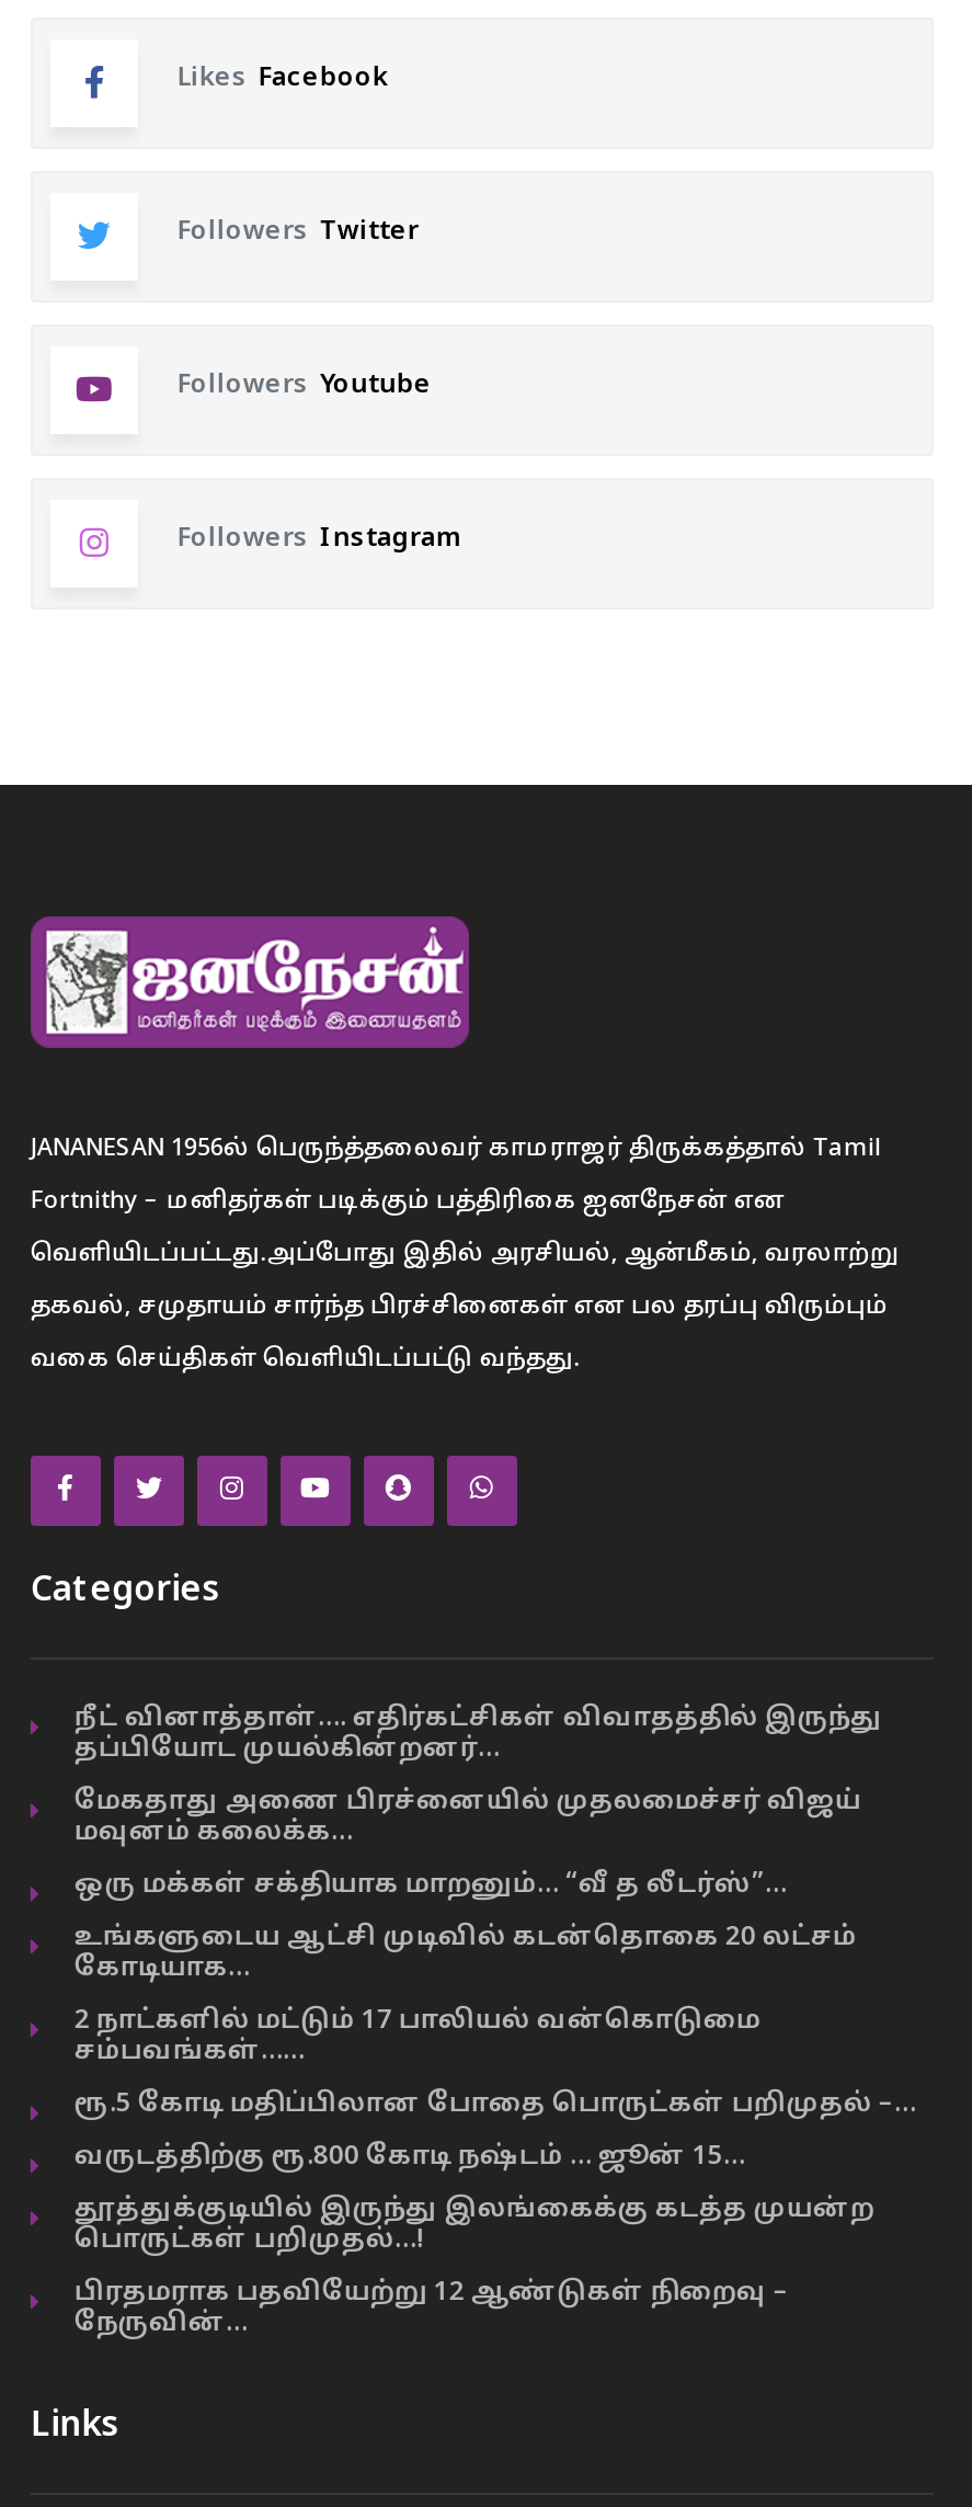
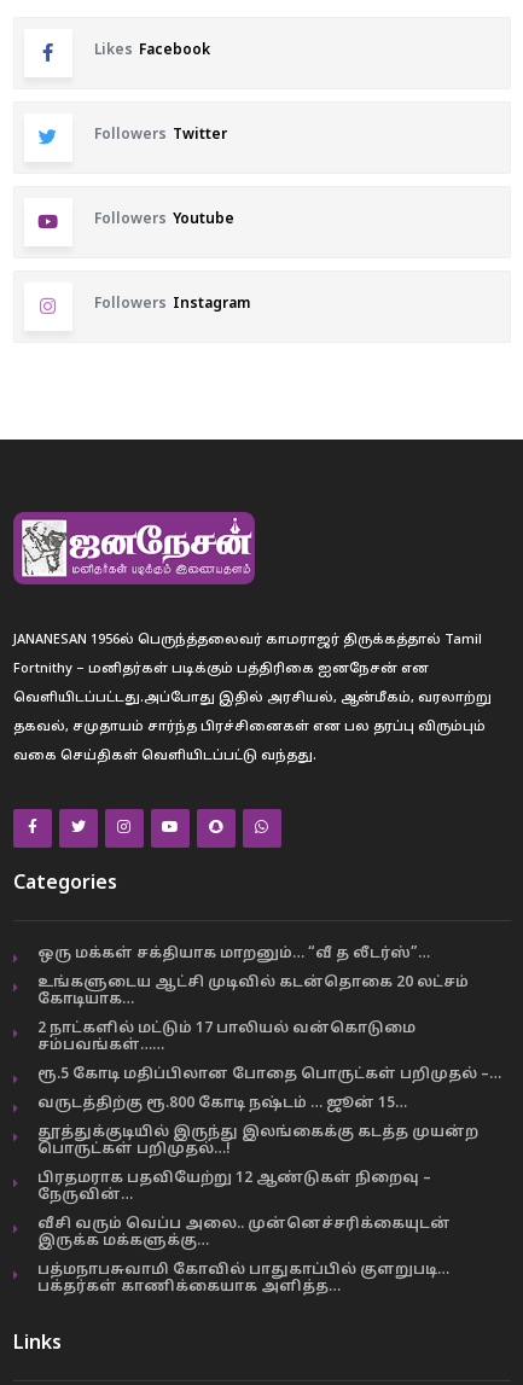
[74,1704,883,1849] நீட் வினாத்தாள்…. எதிர்கட்சிகள் விவாதத்தில் இருந்து | தப்பியோட முயல்கின்றனர்… | மேகதாது அணை பிரச்னையில் முதலமைச்சர் விஜய் | மவுனம் கலைக்க… -> none
moved [74,1871,916,2340] -> [37,946,501,1204]: ஒரு மக்கள் சக்தியாக மாறனும்… “வீ த லீடர்ஸ்”… | உங்களுடைய ஆட்சி முடிவில் கடன்தொகை 20 லட்சம் | கோடியாக… | ... | பிரதமராக பதவியேற்று 12 ஆண்டுகள் நிறைவு – | நேருவின்…
none -> [37,1216,450,1296] வீசி வரும் வெப்ப அலை.. முன்னெச்சரிக்கையுடன் | இருக்க மக்களுக்கு… | பத்மநாபசுவாமி கோவில் பாதுகாப்பில் குளறுபடி… | பக்தர்கள் காணிக்கையாக அளித்த…

